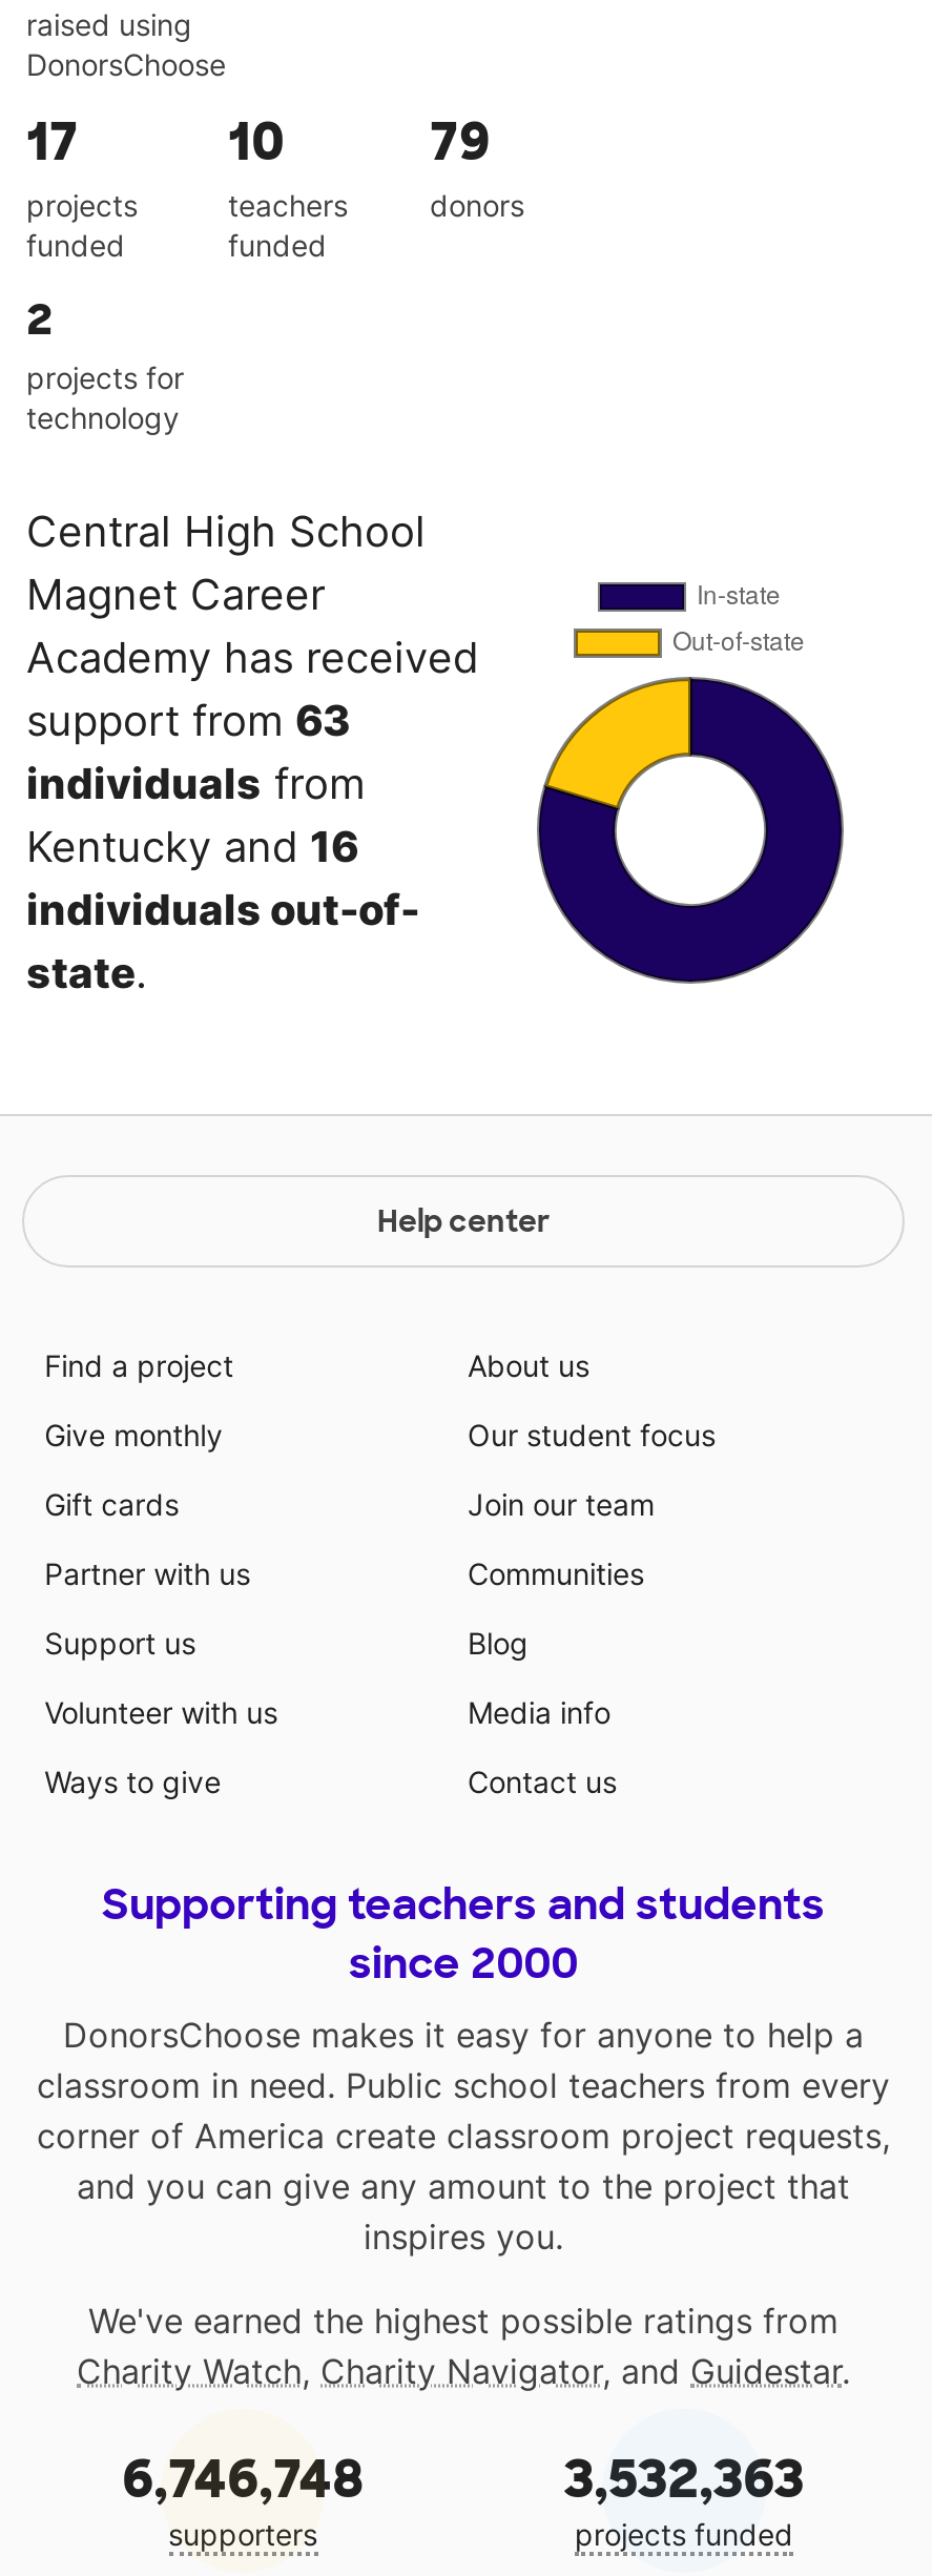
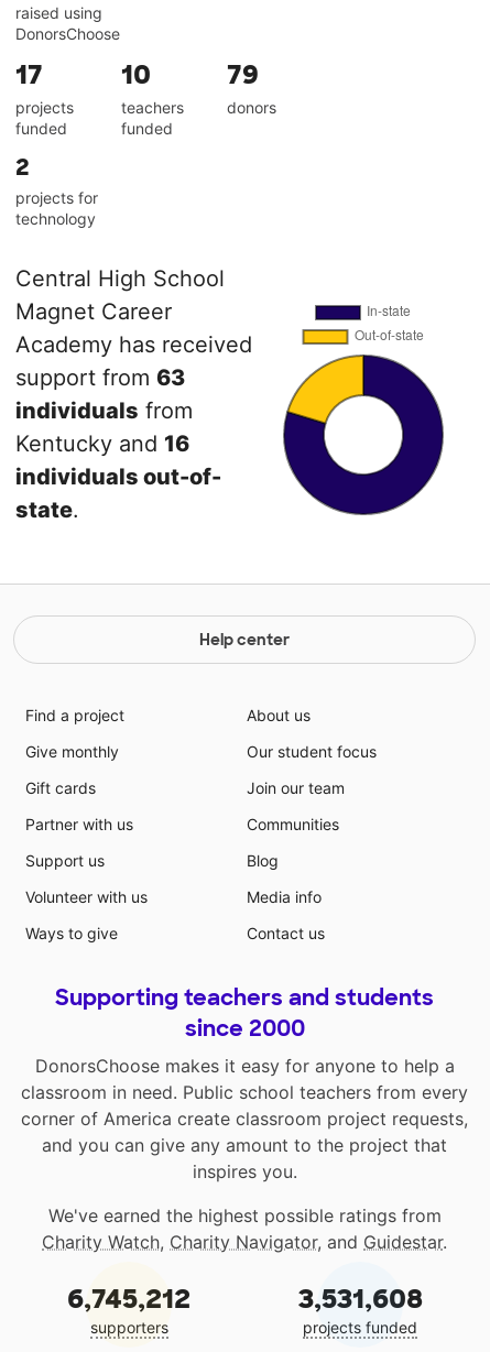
[122,2447,364,2512] 6,746,748 -> [67,1282,190,1316] 6,745,212
[564,2447,804,2512] 3,532,363 -> [298,1282,422,1316] 3,531,608

